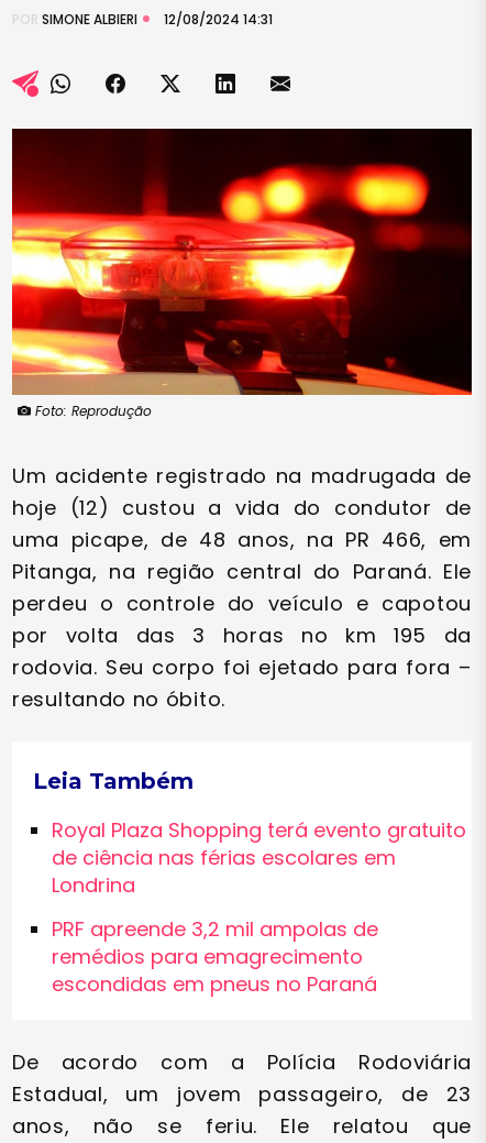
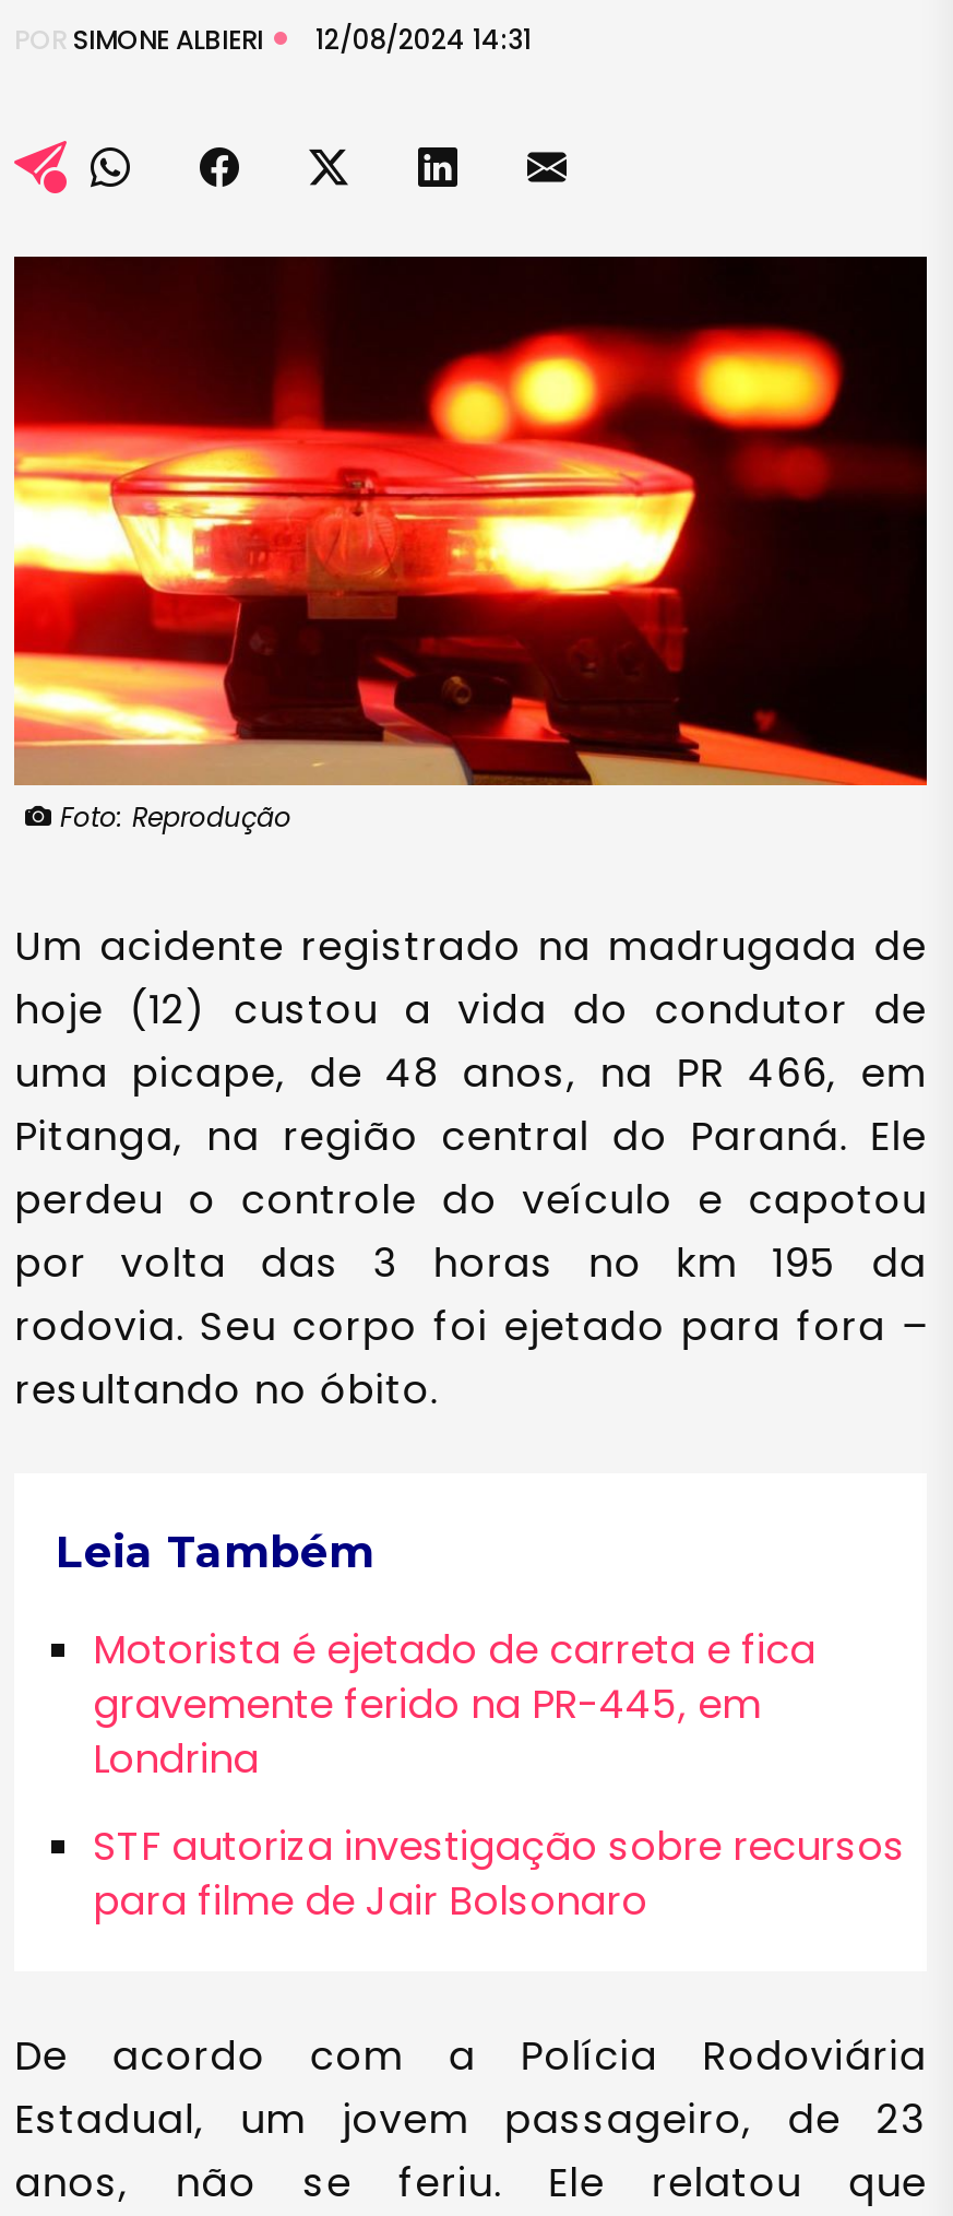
[52,816,466,871] Royal Plaza Shopping terá evento gratuito | de ciência nas férias escolares em -> [93,1622,815,1731] Motorista é ejetado de carreta e fica | gravemente ferido na PR-445, em
[52,915,378,998] PRF apreende 3,2 mil ampolas de | remédios para emagrecimento | escondidas em pneus no Paraná -> [93,1818,905,1928] STF autoriza investigação sobre recursos | para filme de Jair Bolsonaro

